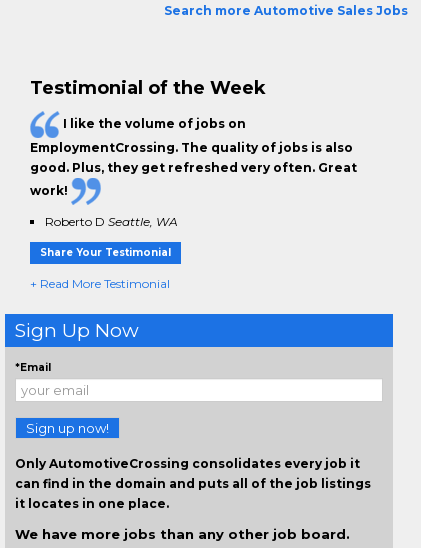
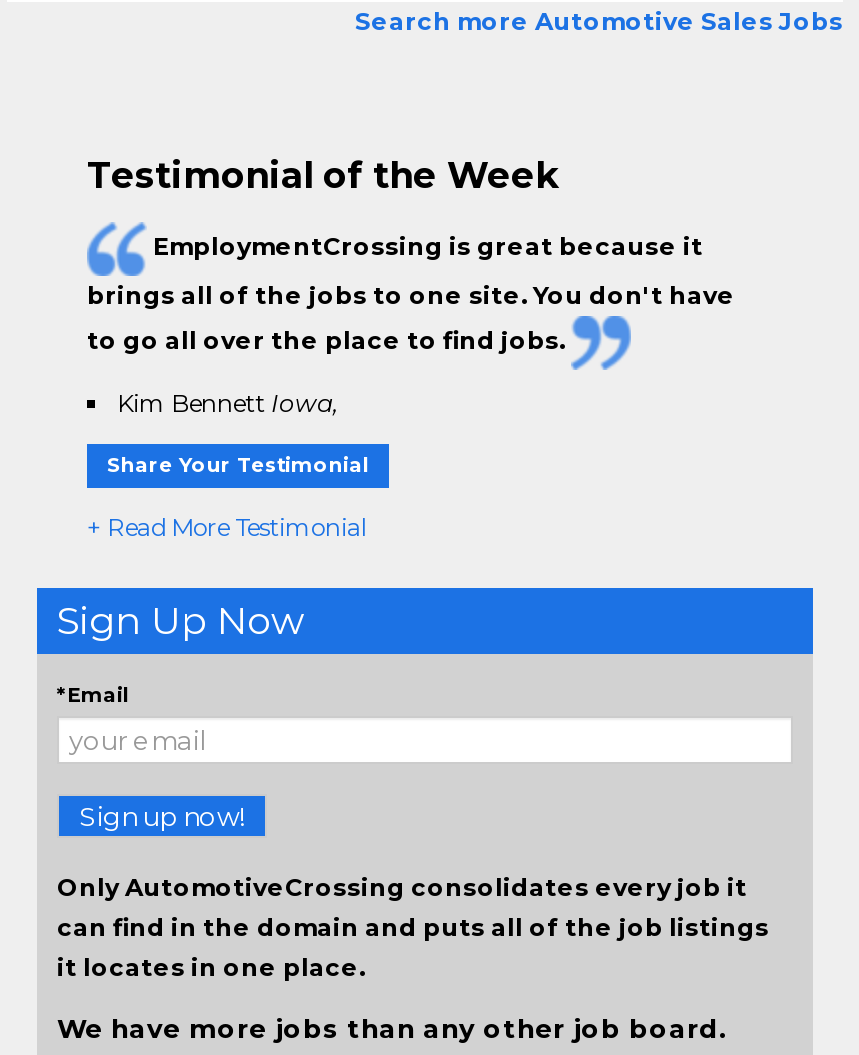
[63,116,246,131] I like the volume of jobs on -> [153,231,703,261] EmploymentCrossing is great because it
[30,140,357,175] EmploymentCrossing. The quality of jobs is also | good. Plus, they get refreshed very often. Great -> [87,280,735,310] brings all of the jobs to one site. You don't have
[30,183,71,198] work! -> [87,325,571,355] to go all over the place to find jobs.
[45,214,178,229] Roberto D Seattle, WA -> [117,388,339,418] Kim Bennett Iowa,

